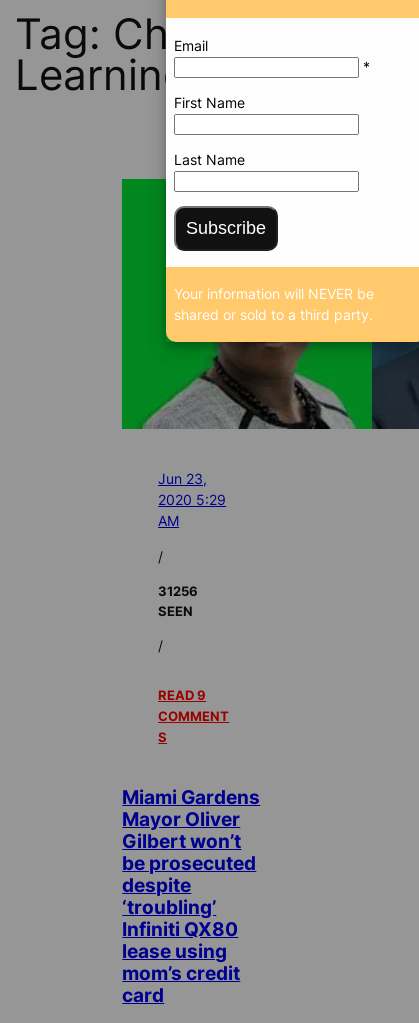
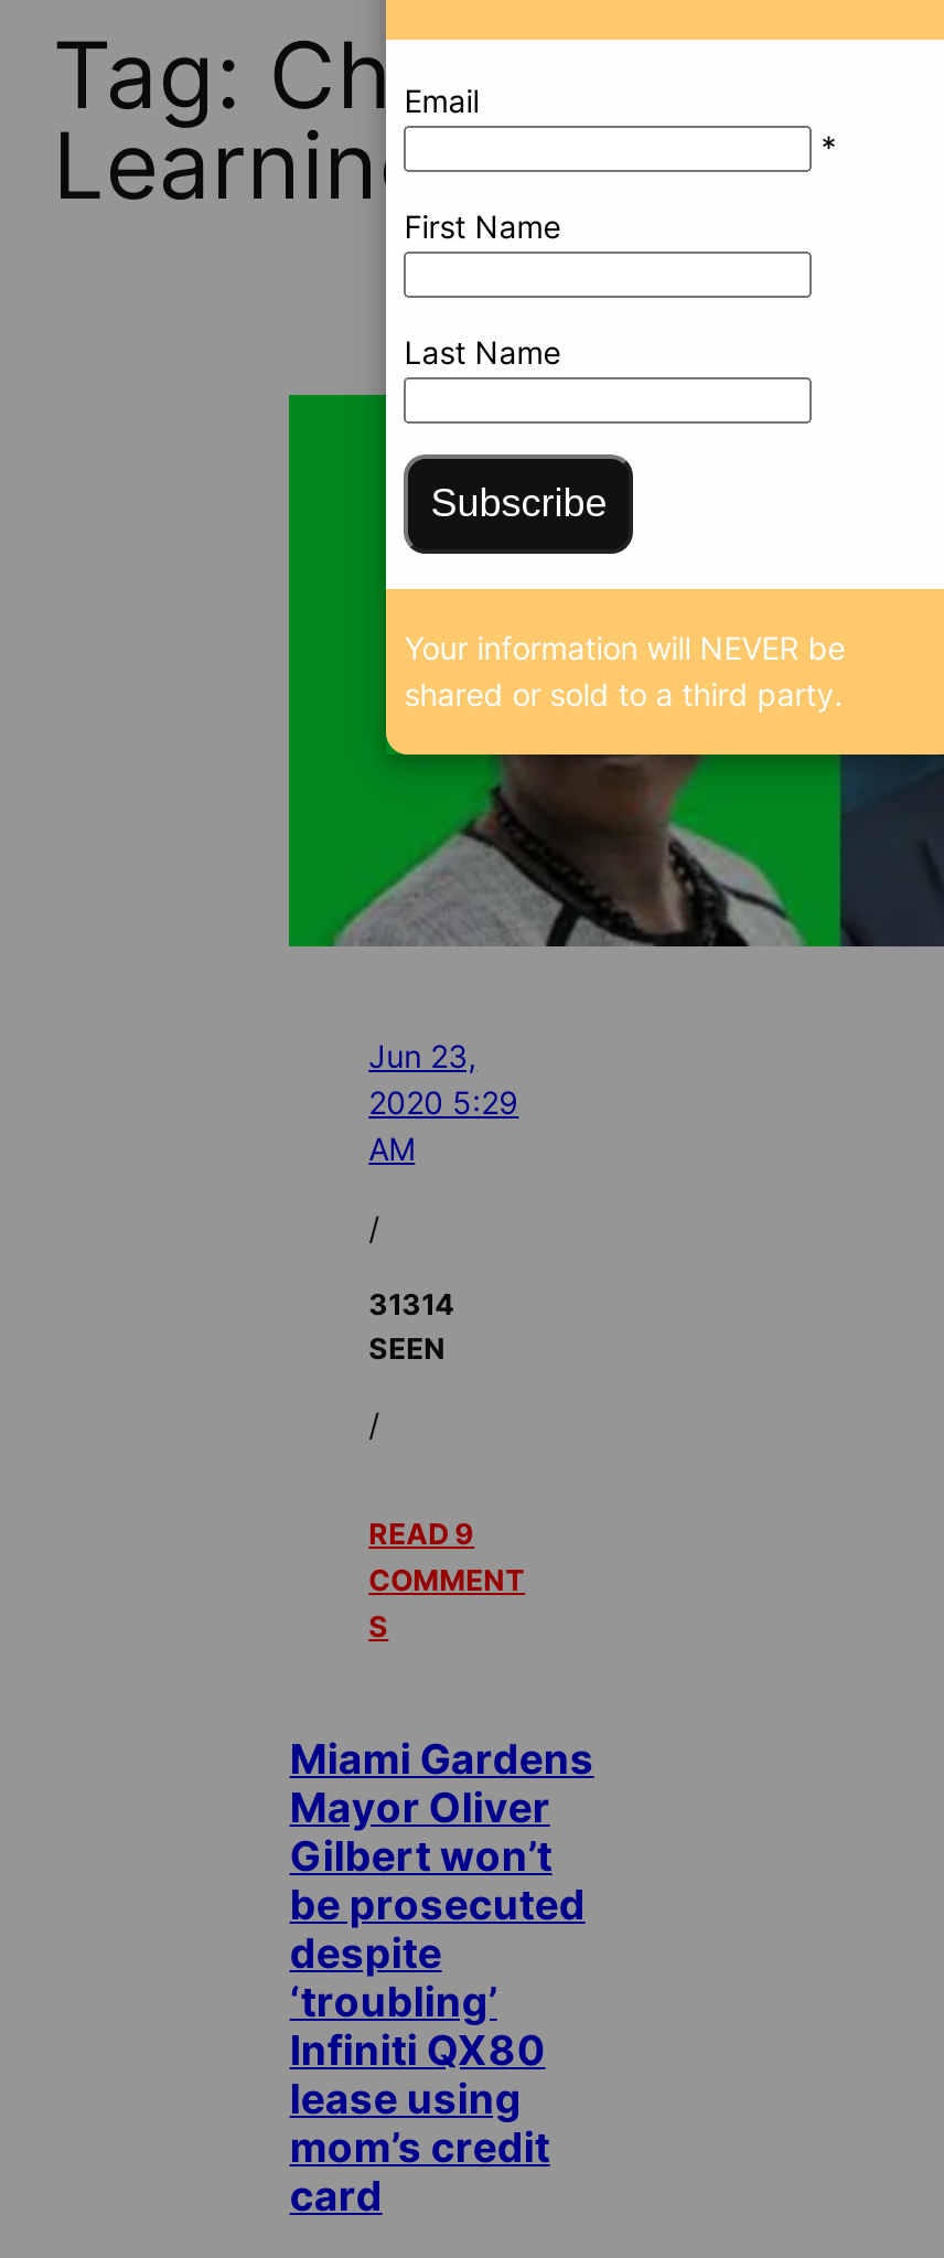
[158,583,198,599] 31256 -> [369,1286,455,1321] 31314

